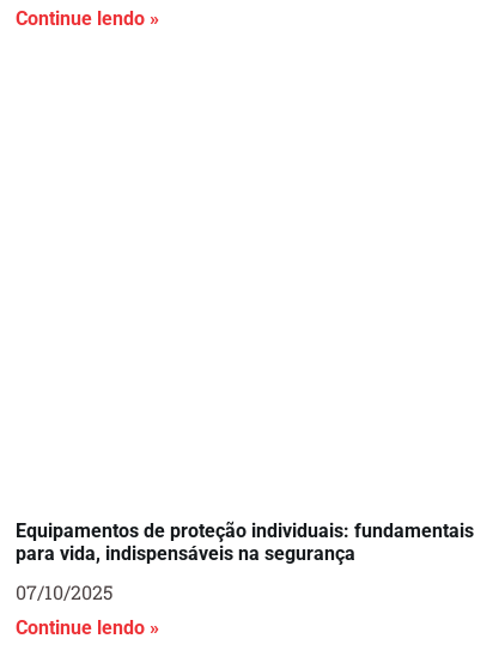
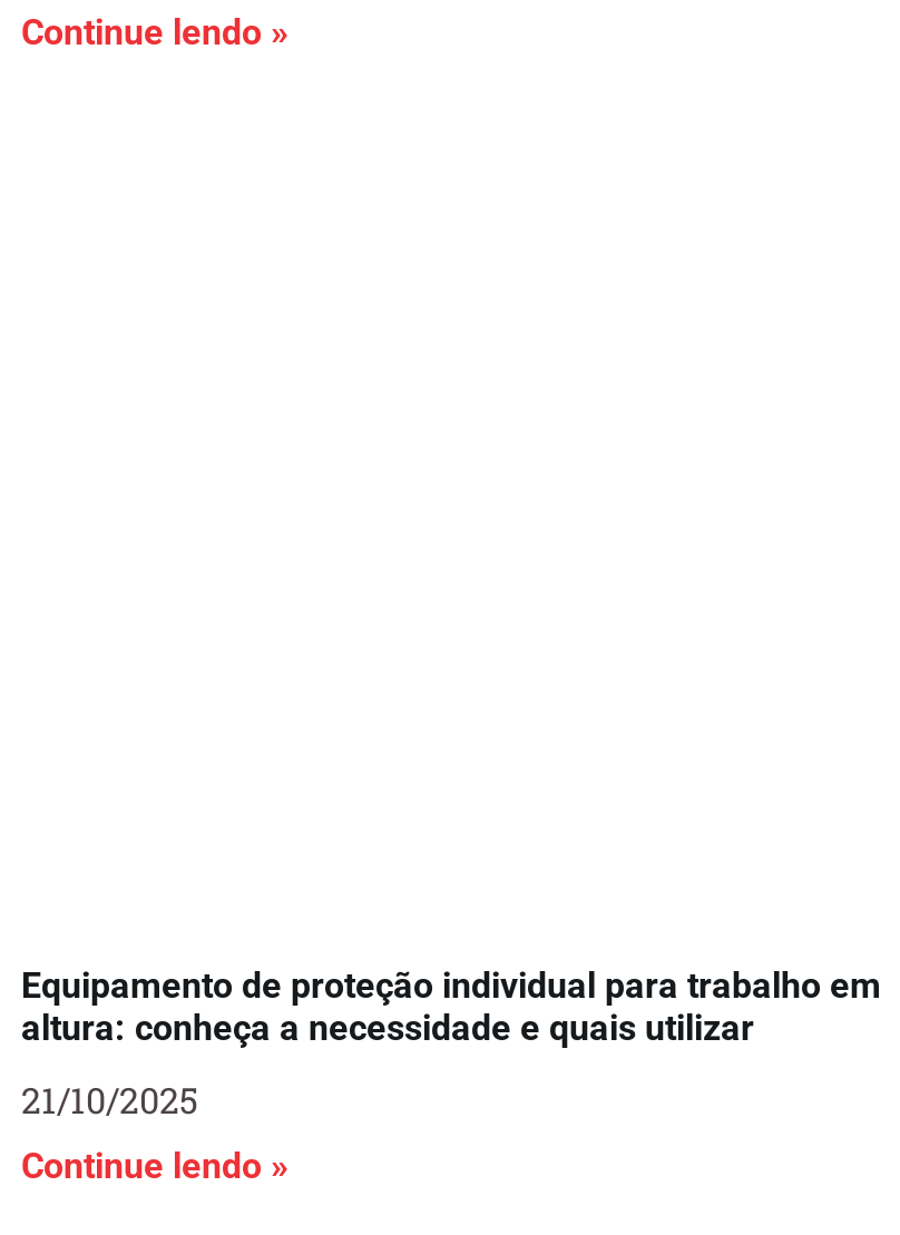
[16,519,474,564] Equipamentos de proteção individuais: fundamentais | para vida, indispensáveis na segurança -> [21,964,881,1048] Equipamento de proteção individual para trabalho em | altura: conheça a necessidade e quais utilizar
[16,579,112,604] 07/10/2025 -> [21,1075,197,1122] 21/10/2025

